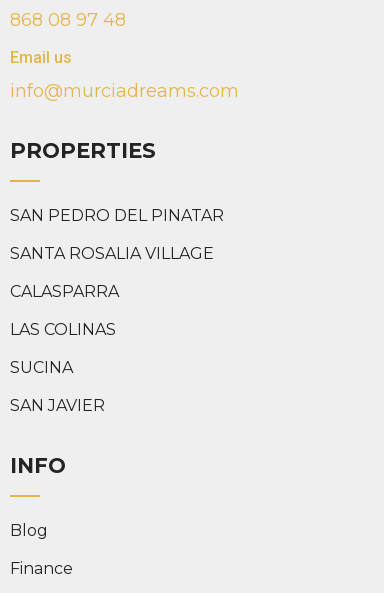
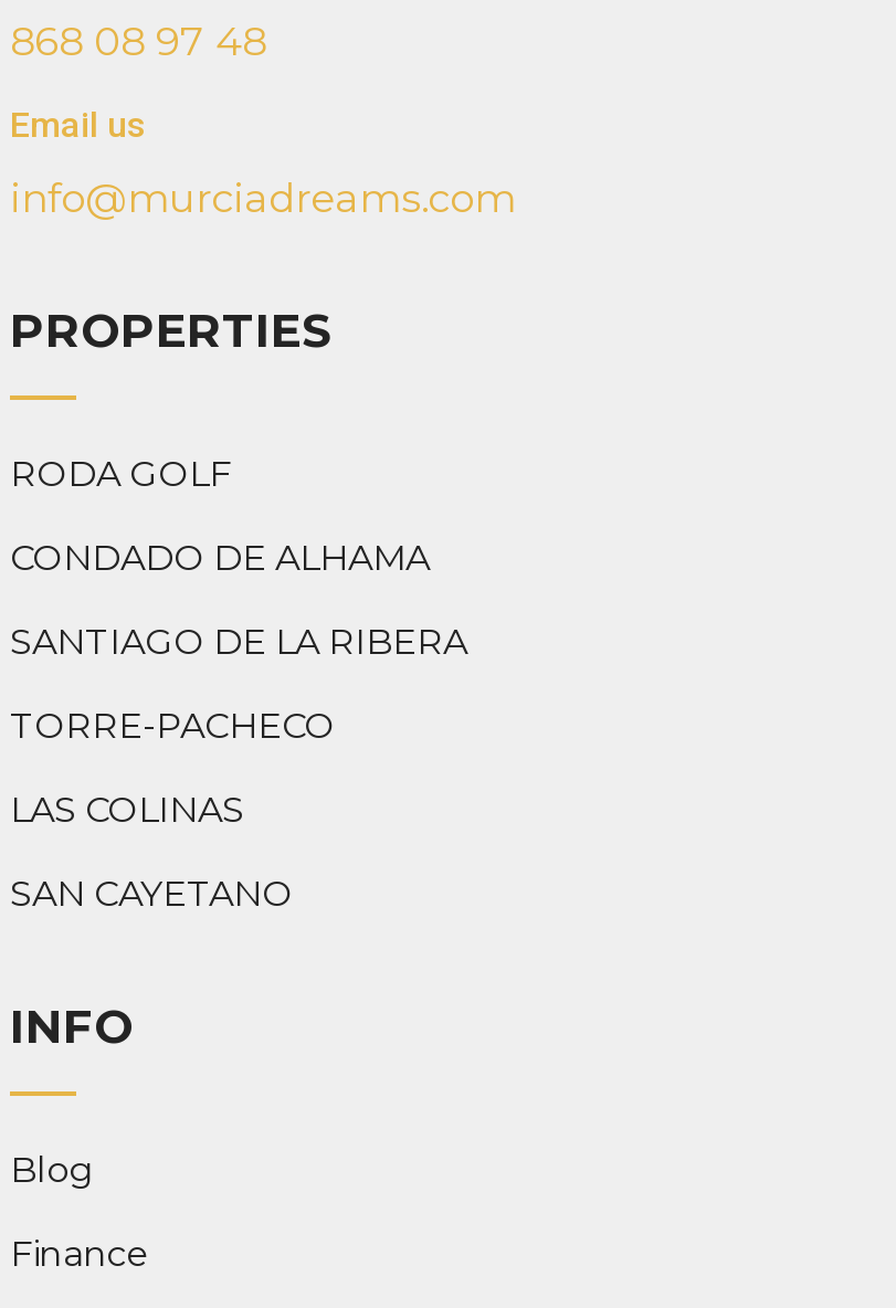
[10,206,224,301] SAN PEDRO DEL PINATAR | SANTA ROSALIA VILLAGE | CALASPARRA -> [10,453,467,747] RODA GOLF | CONDADO DE ALHAMA | SANTIAGO DE LA RIBERA | TORRE-PACHECO
moved [10,320,116,339] -> [10,789,244,831]: LAS COLINAS
[10,358,105,415] SUCINA | SAN JAVIER -> [10,873,293,914] SAN CAYETANO

